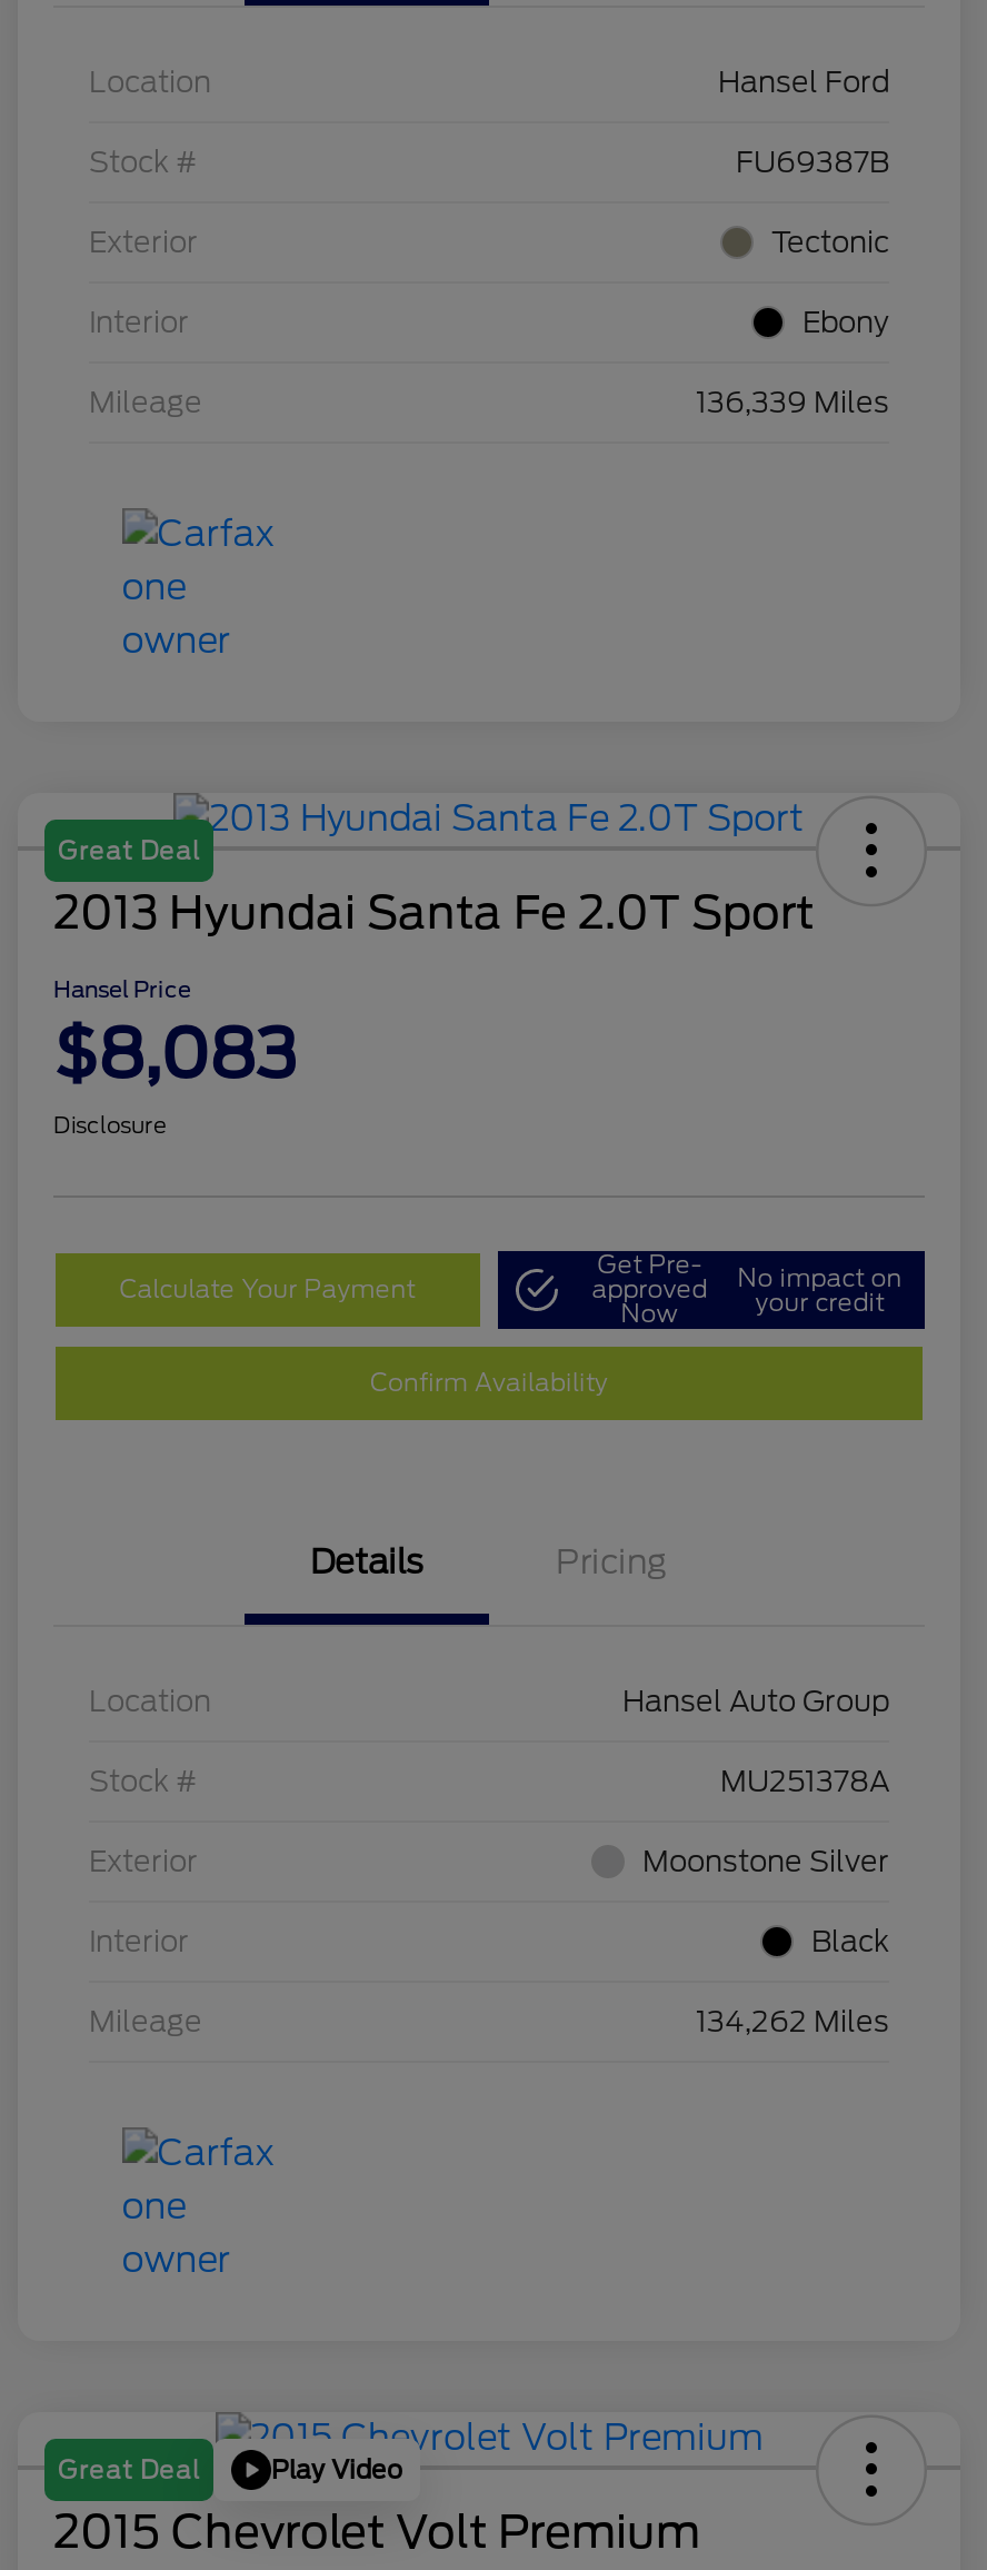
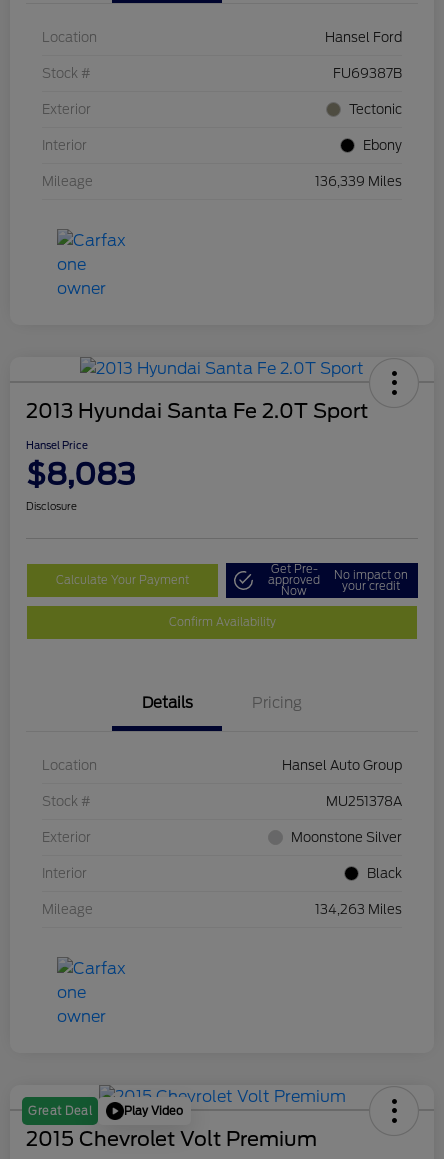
[58,836,200,867] Great Deal -> none
[696,2006,889,2039] 134,262 Miles -> [315,902,402,917] 134,263 Miles

